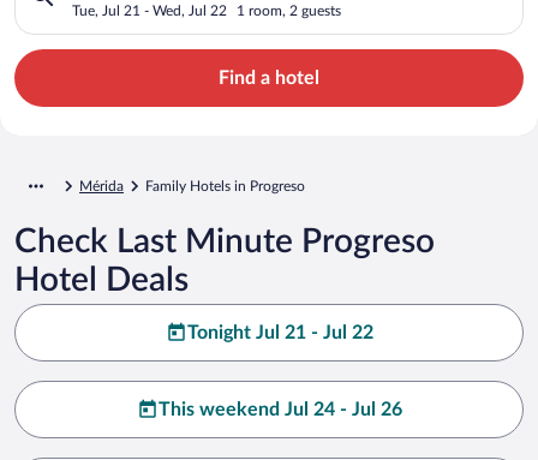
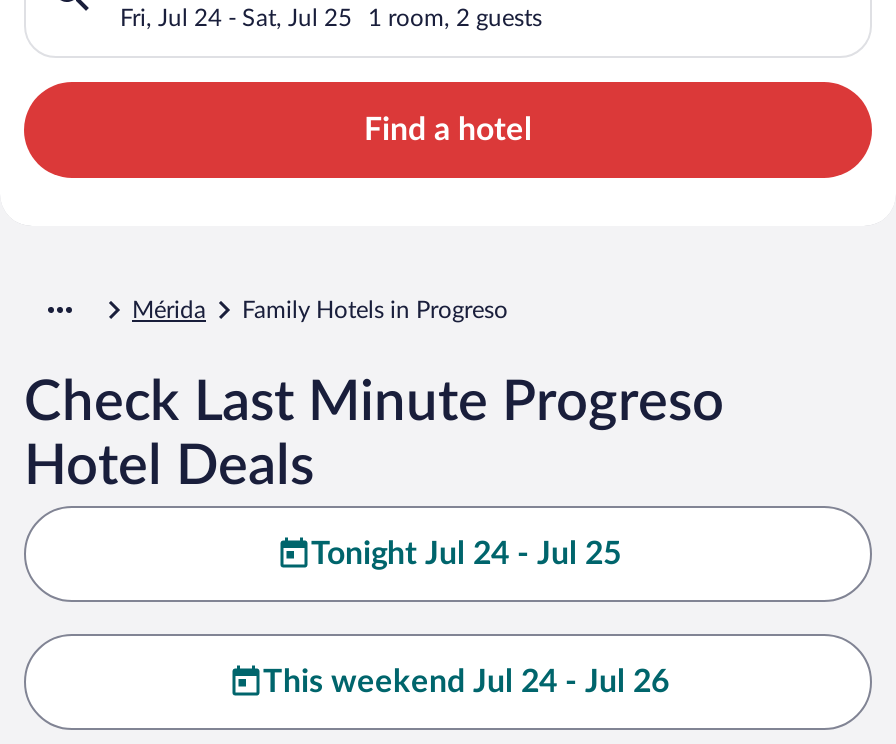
[72,3,227,18] Tue, Jul 21 - Wed, Jul 22 -> [120,5,352,29] Fri, Jul 24 - Sat, Jul 25
[187,323,373,342] Tonight Jul 21 - Jul 22 -> [311,537,621,569] Tonight Jul 24 - Jul 25

